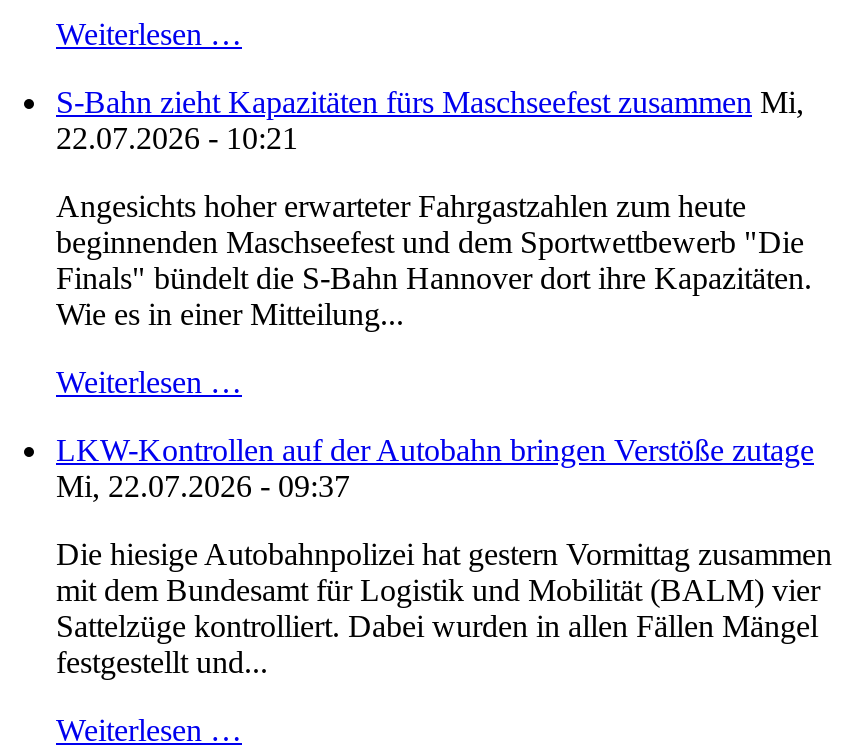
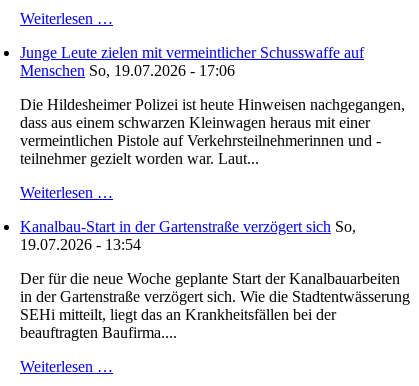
[56,86,804,156] S-Bahn zieht Kapazitäten fürs Maschseefest zusammen Mi, | 22.07.2026 - 10:21 -> [20,44,364,79] Junge Leute zielen mit vermeintlicher Schusswaffe auf | Menschen So, 19.07.2026 - 17:06
[56,190,812,332] Angesichts hoher erwarteter Fahrgastzahlen zum heute | beginnenden Maschseefest und dem Sportwettbewerb "Die | Finals" bündelt die S-Bahn Hannover dort ihre Kapazitäten. | Wie es in einer Mitteilung... -> [20,96,405,167] Die Hildesheimer Polizei ist heute Hinweisen nachgegangen, | dass aus einem schwarzen Kleinwagen heraus mit einer | vermeintlichen Pistole auf Verkehrsteilnehmerinnen und - | teilnehmer gezielt worden war. Laut...
[56,434,814,504] LKW-Kontrollen auf der Autobahn bringen Verstöße zutage | Mi, 22.07.2026 - 09:37 -> [20,218,356,253] Kanalbau-Start in der Gartenstraße verzögert sich So, | 19.07.2026 - 13:54
[56,538,832,680] Die hiesige Autobahnpolizei hat gestern Vormittag zusammen | mit dem Bundesamt für Logistik und Mobilität (BALM) vier | Sattelzüge kontrolliert. Dabei wurden in allen Fällen Mängel | festgestellt und... -> [20,270,410,341] Der für die neue Woche geplante Start der Kanalbauarbeiten | in der Gartenstraße verzögert sich. Wie die Stadtentwässerung | SEHi mitteilt, liegt das an Krankheitsfällen bei der | beauftragten Baufirma....

